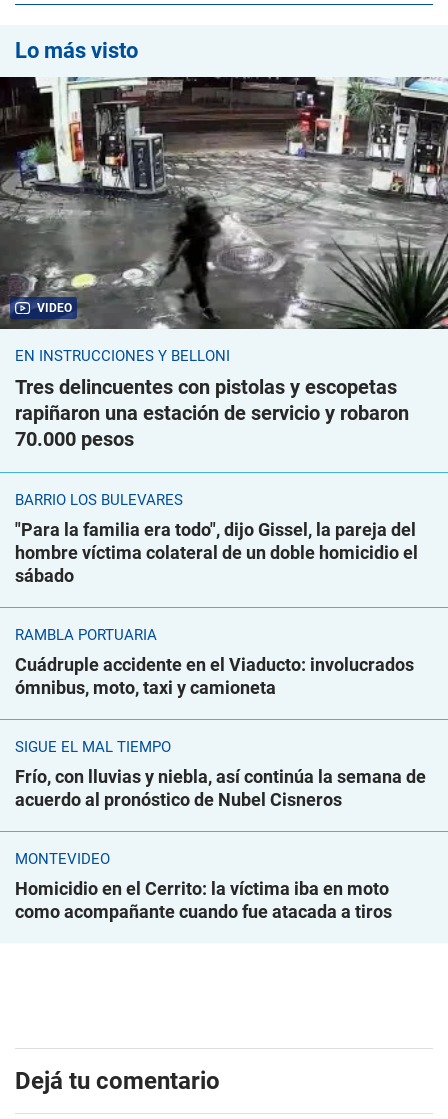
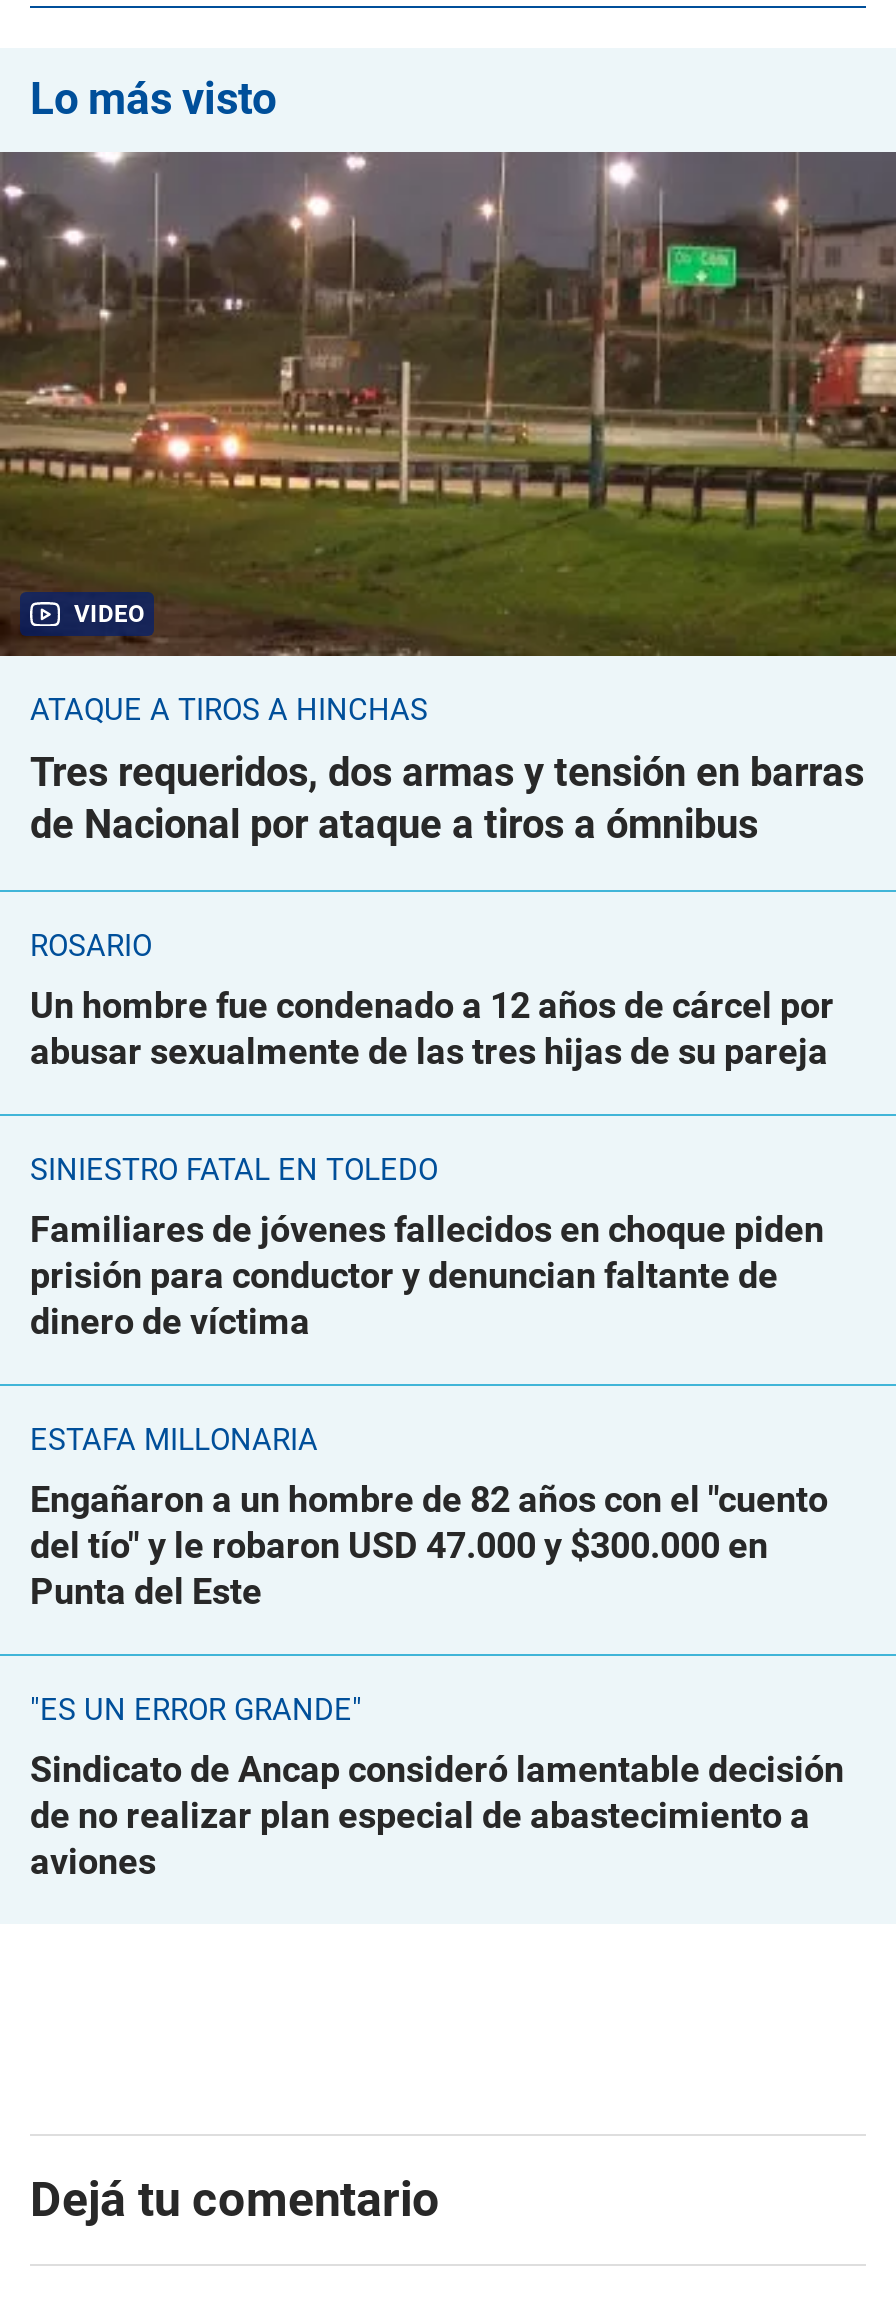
[3,77,445,451] [image] | EN INSTRUCCIONES Y BELLONI | Tres delincuentes con pistolas y escopetas | rapiñaron una estación de servicio y robaron | 70.000 pesos -> [6,150,890,848] [image] | ATAQUE A TIROS A HINCHAS | Tres requeridos, dos armas y tensión en barras | de Nacional por ataque a tiros a ómnibus
[15,491,183,509] BARRIO LOS BULEVARES -> [30,928,152,964] ROSARIO
[15,519,418,586] "Para la familia era todo", dijo Gissel, la pareja del | hombre víctima colateral de un doble homicidio el | sábado -> [30,984,834,1072] Un hombre fue condenado a 12 años de cárcel por | abusar sexualmente de las tres hijas de su pareja
[15,626,157,644] RAMBLA PORTUARIA -> [30,1152,438,1188] SINIESTRO FATAL EN TOLEDO
[15,654,414,698] Cuádruple accidente en el Viaducto: involucrados | ómnibus, moto, taxi y camioneta -> [30,1208,824,1342] Familiares de jóvenes fallecidos en choque piden | prisión para conductor y denuncian faltante de | dinero de víctima
[15,738,171,756] SIGUE EL MAL TIEMPO -> [30,1422,318,1458] ESTAFA MILLONARIA
[15,766,426,810] Frío, con lluvias y niebla, así continúa la semana de | acuerdo al pronóstico de Nubel Cisneros -> [30,1478,828,1612] Engañaron a un hombre de 82 años con el "cuento | del tío" y le robaron USD 47.000 y $300.000 en | Punta del Este
[15,850,110,868] MONTEVIDEO -> [30,1692,362,1728] "ES UN ERROR GRANDE"
[15,878,392,922] Homicidio en el Cerrito: la víctima iba en moto | como acompañante cuando fue atacada a tiros -> [30,1748,844,1882] Sindicato de Ancap consideró lamentable decisión | de no realizar plan especial de abastecimiento a | aviones

